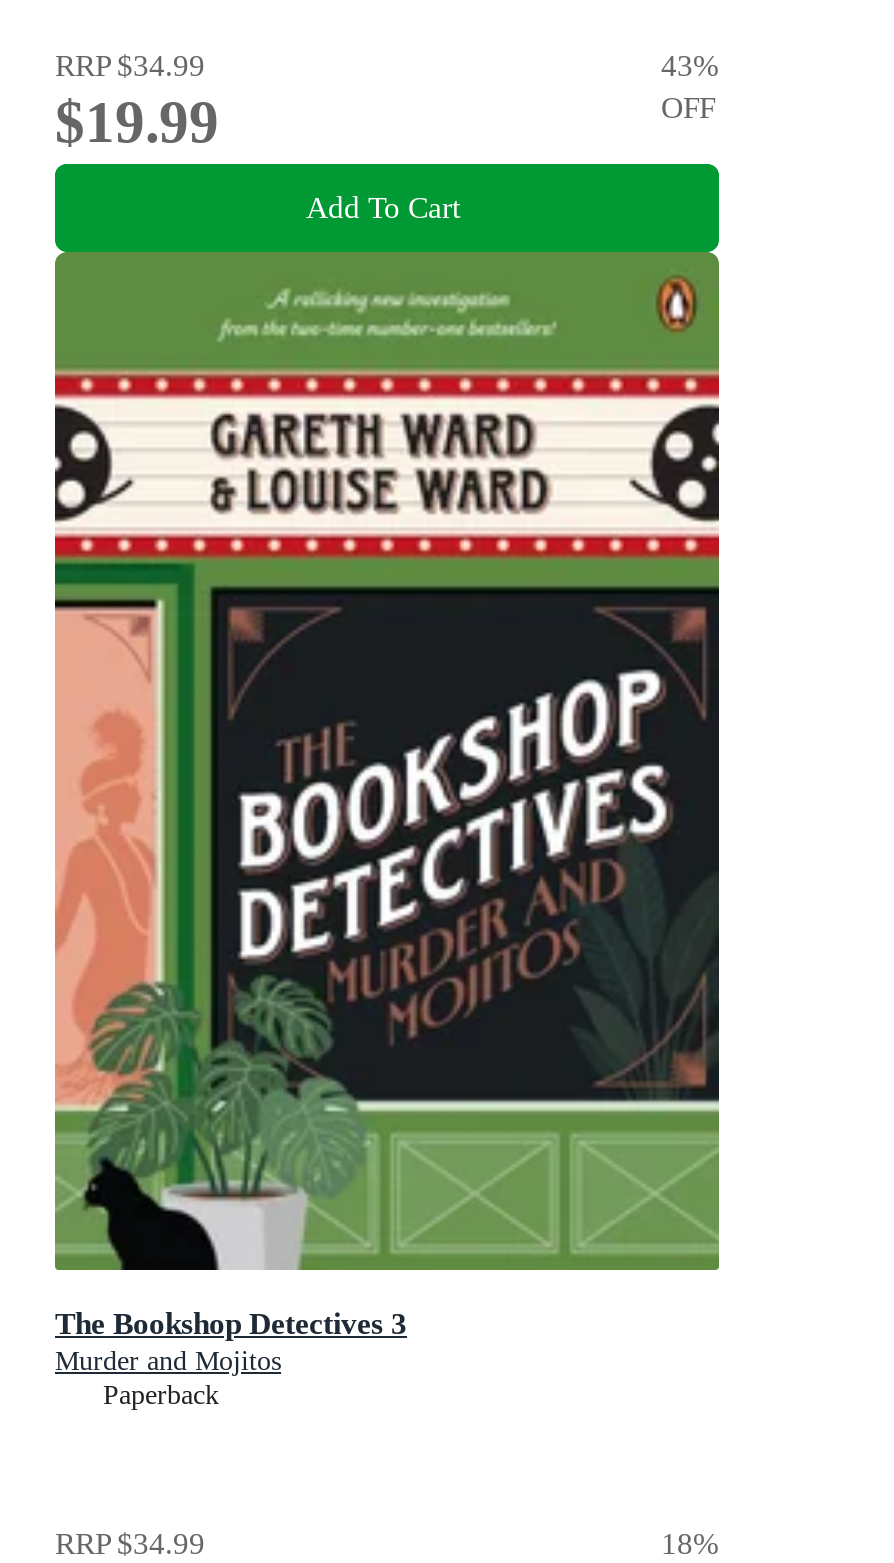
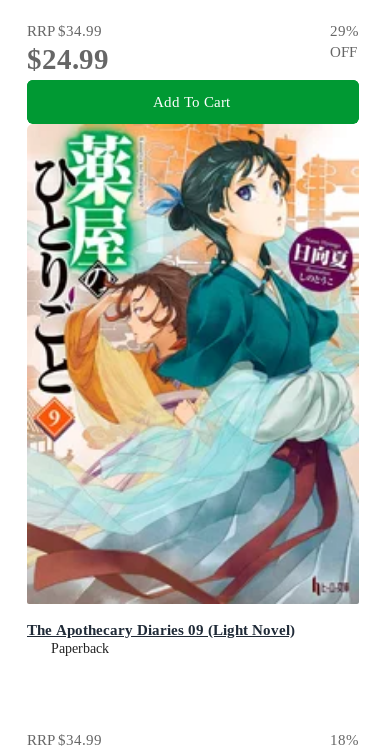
[661,49,719,83] 43% -> [330,22,359,39] 29%
[55,91,219,155] $19.99 -> [27,43,109,75] $24.99
[53,252,721,1376] [image] | The Bookshop Detectives 3 | Murder and Mojitos -> [27,123,360,638] [image] | The Apothecary Diaries 09 (Light Novel)
moved [103,1380,219,1410] -> [51,641,109,656]: Paperback

